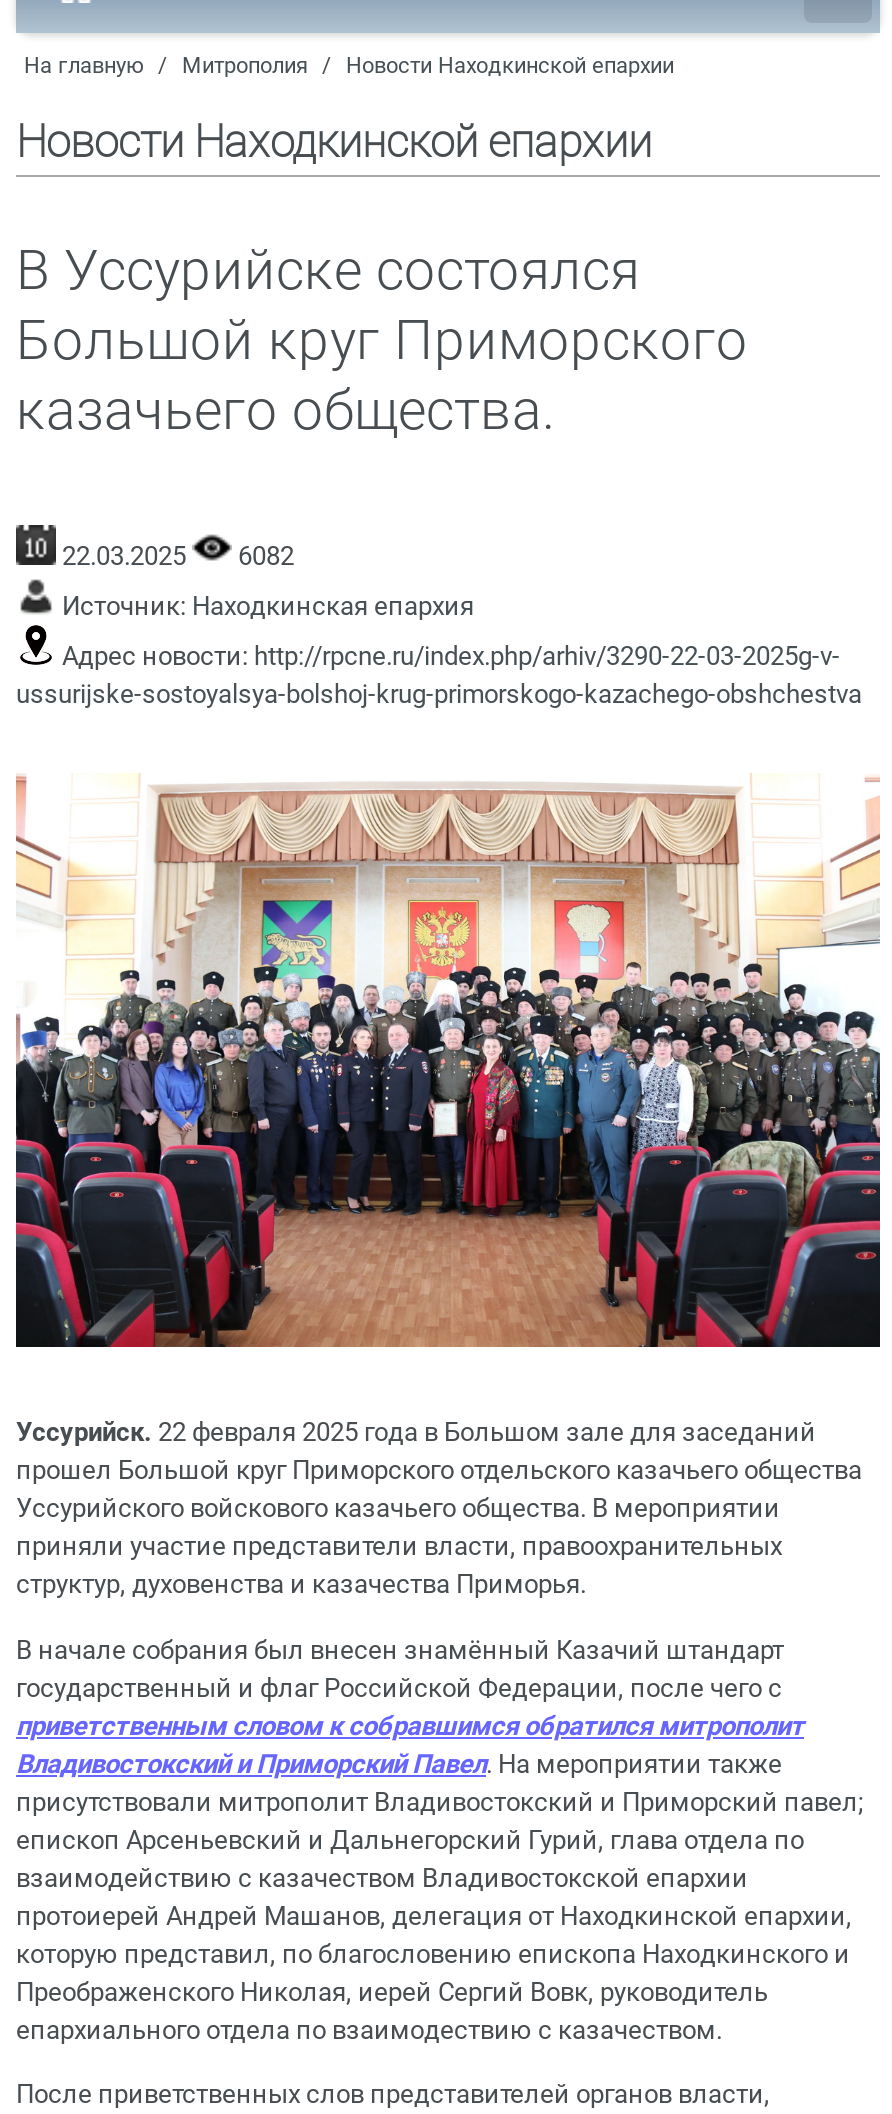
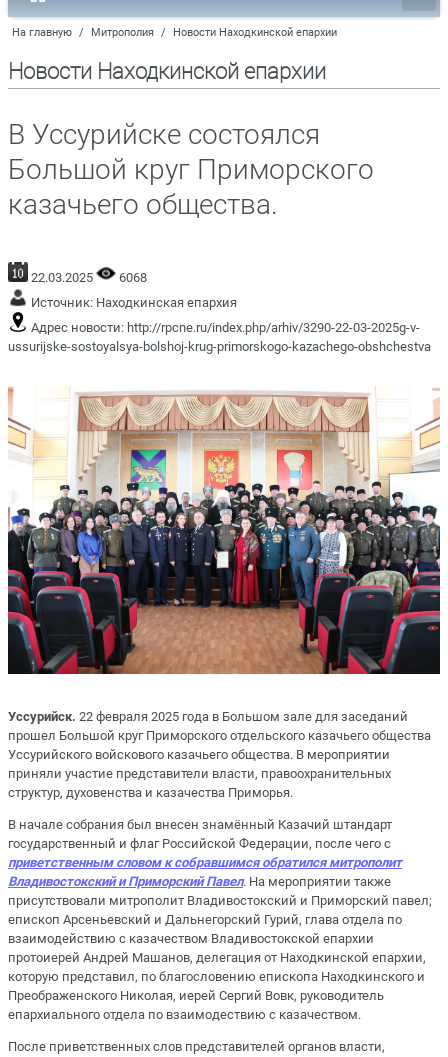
[56,540,294,570] 22.03.2025 6082 -> [28,270,147,285] 22.03.2025 6068

